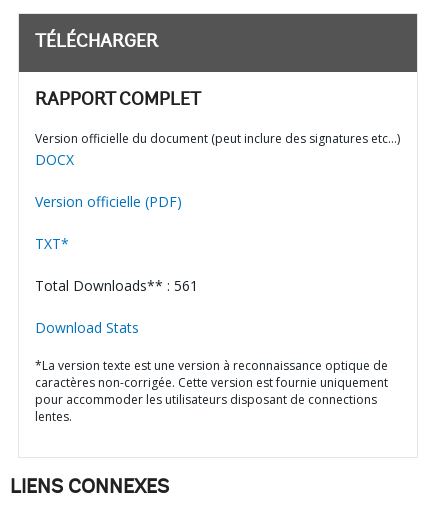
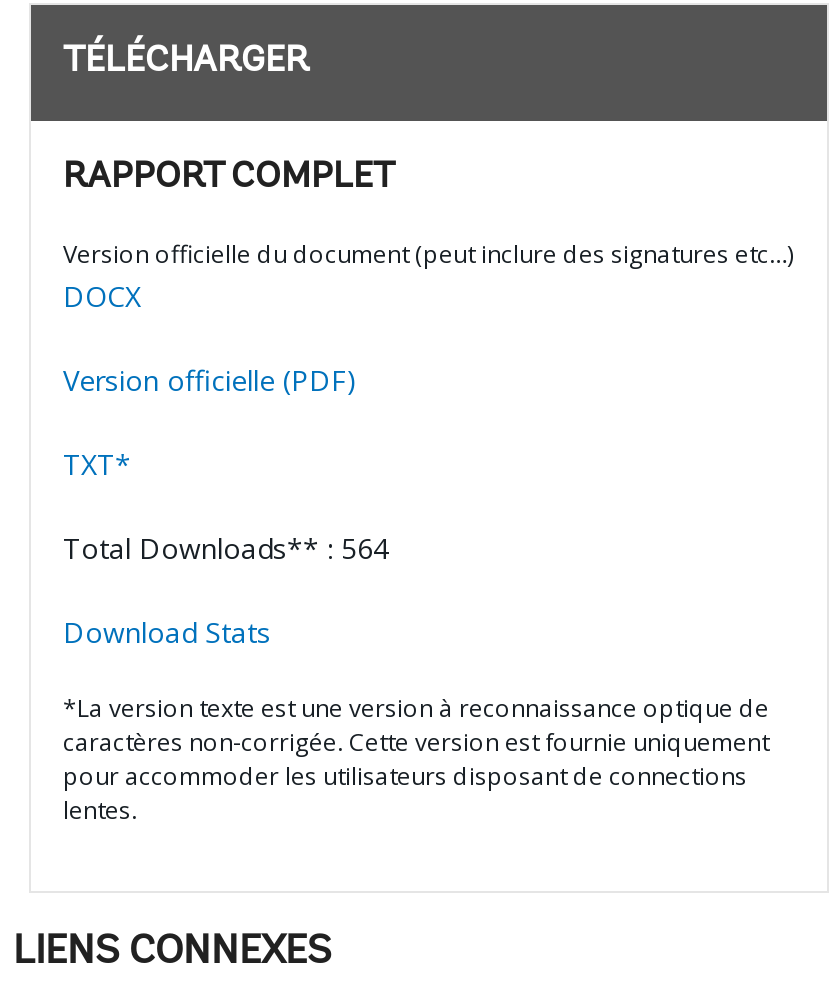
[35,276,198,295] Total Downloads** : 561 -> [63,529,389,567] Total Downloads** : 564

